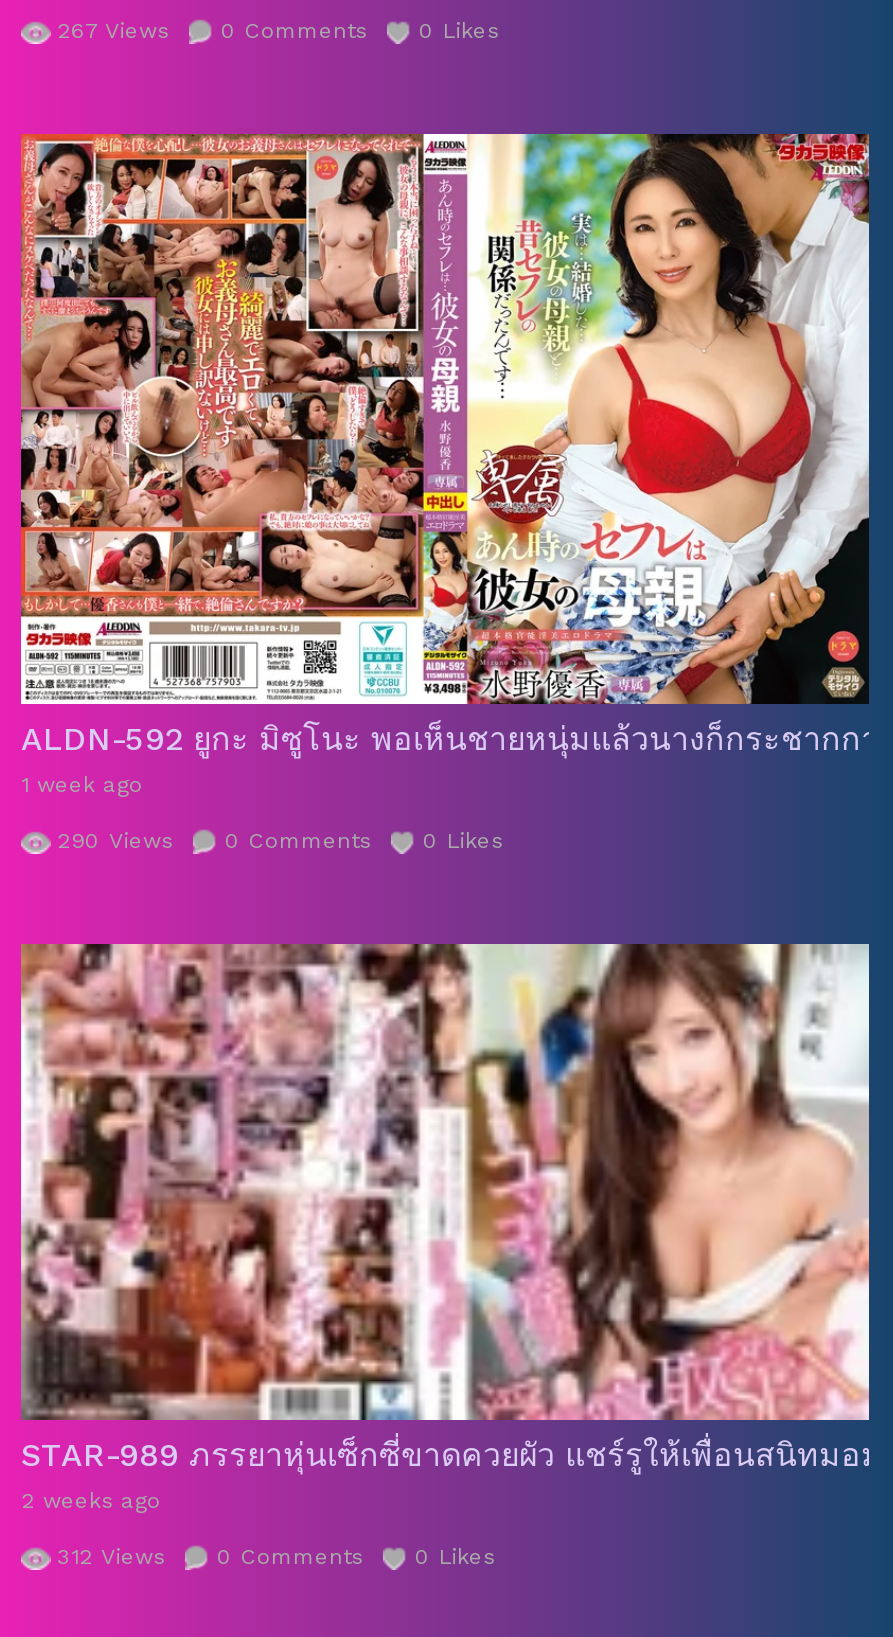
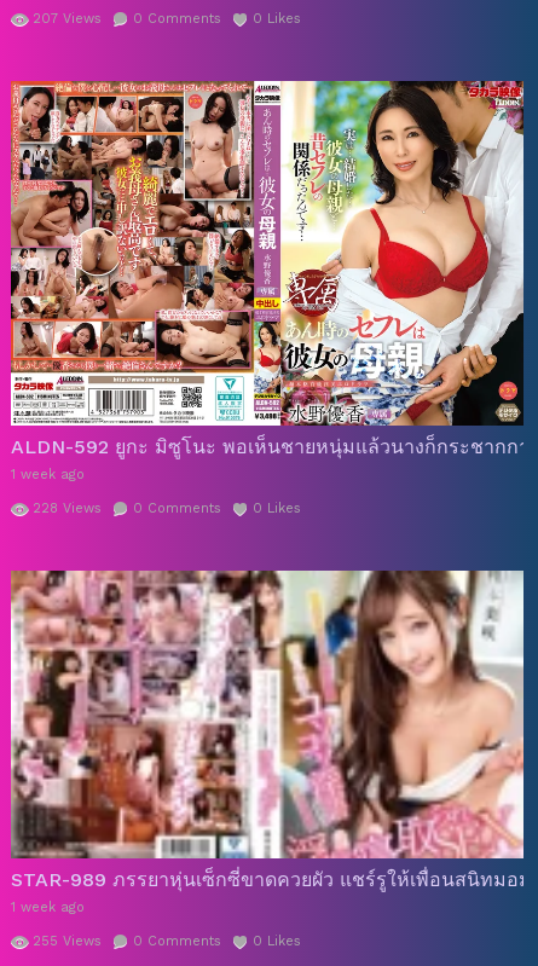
[57,18,169,44] 267 Views -> [33,11,102,26] 207 Views
[57,828,173,854] 290 Views -> [33,501,102,516] 228 Views
[21,1489,161,1515] 2 weeks ago -> [11,900,85,916] 1 week ago
[57,1545,165,1571] 312 Views -> [33,934,102,950] 255 Views

